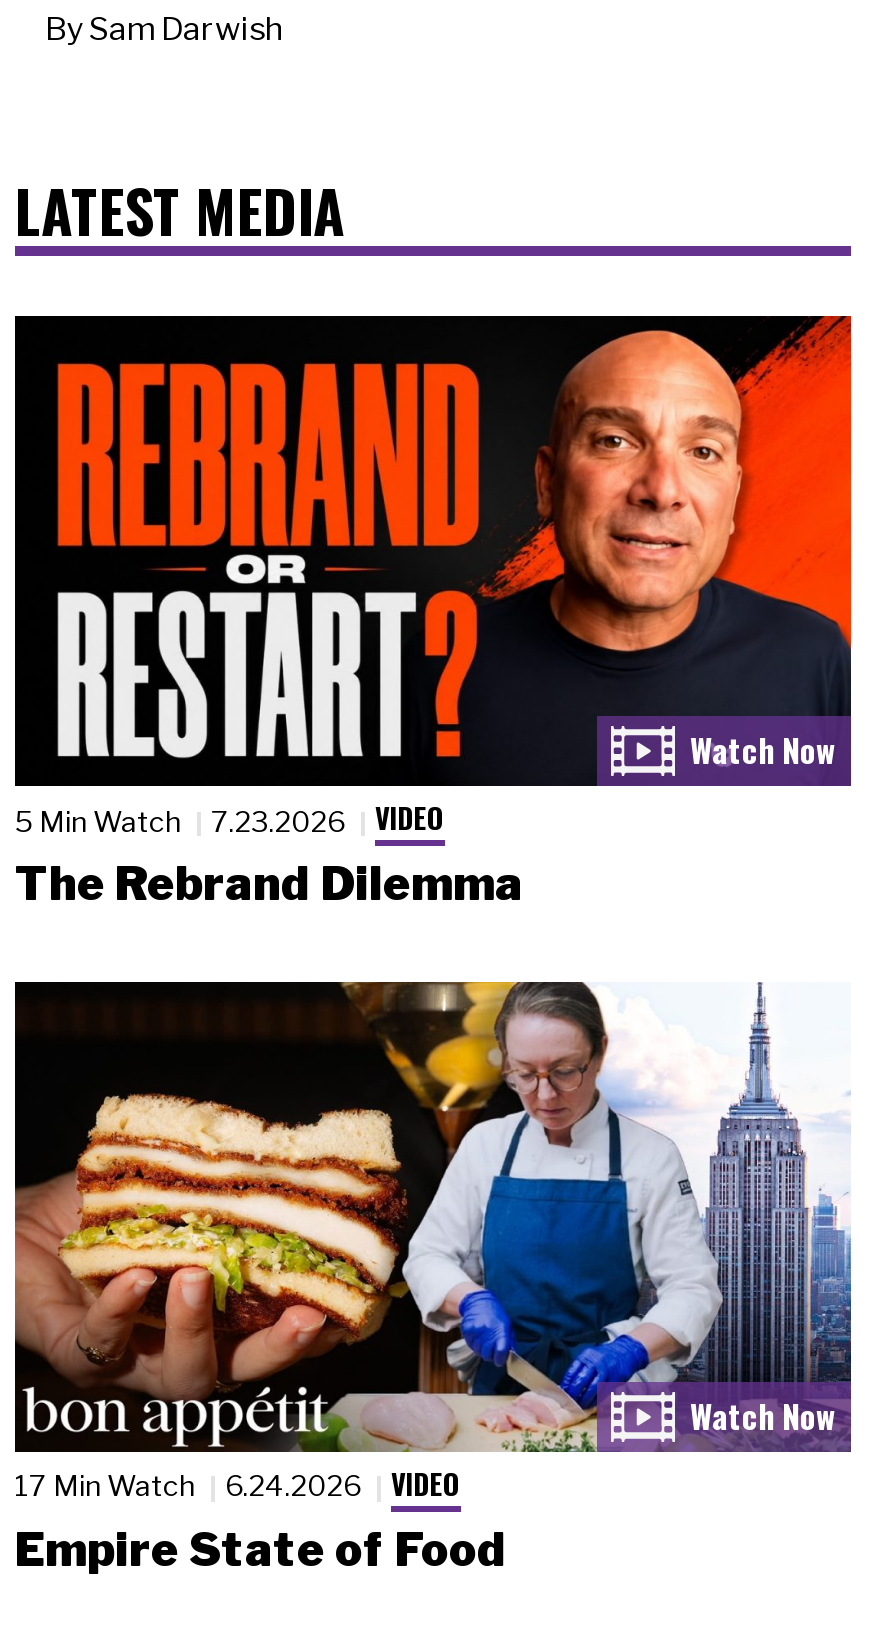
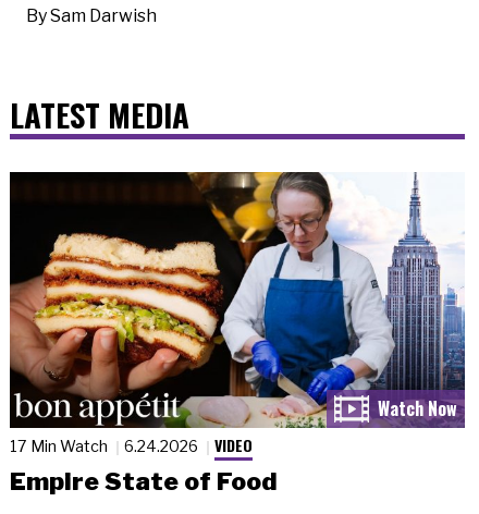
[13,314,853,912] [image] | 5 Min Watch | 7.23.2026 | VIDEO | The Rebrand Dilemma -> none

